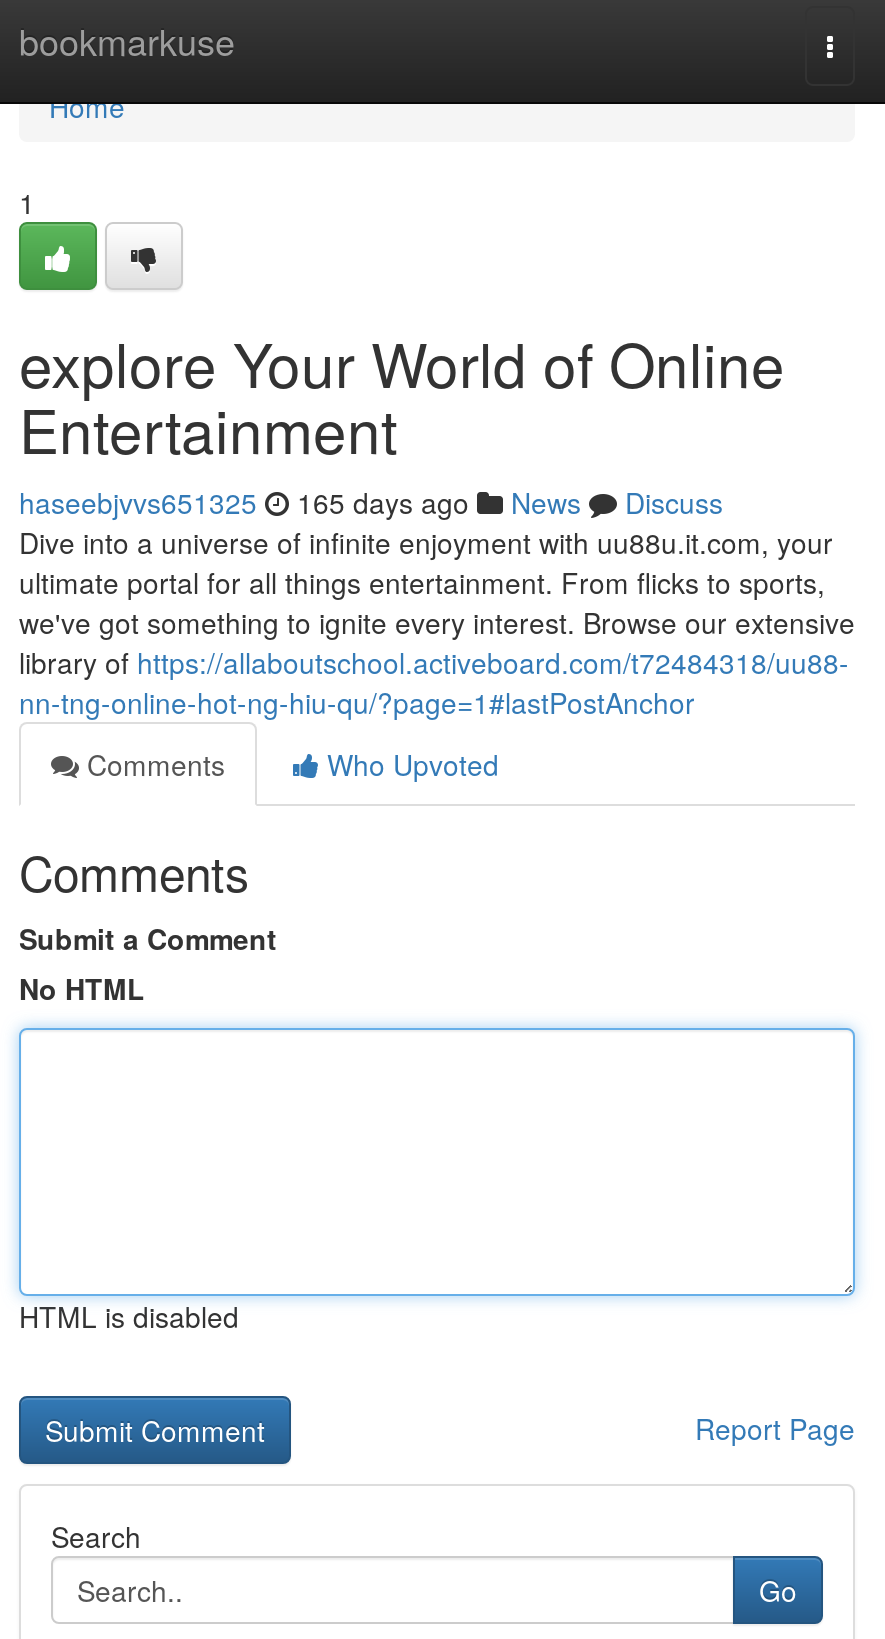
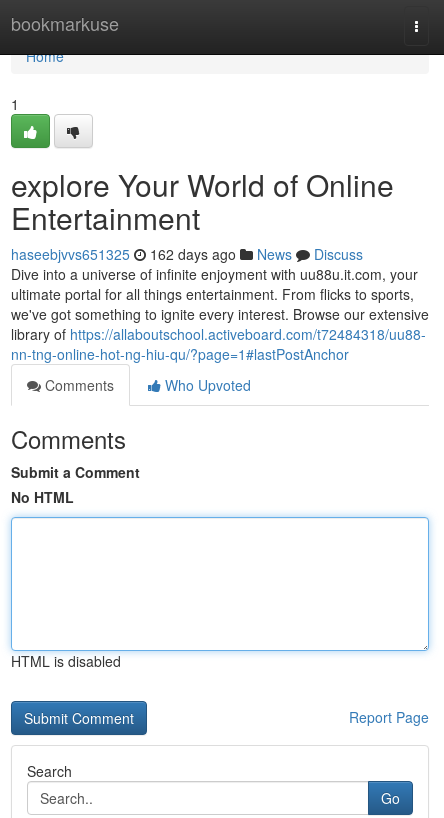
[19,482,723,522] haseebjvvs651325 165 days ago News Discuss -> [11,244,363,264] haseebjvvs651325 162 days ago News Discuss

